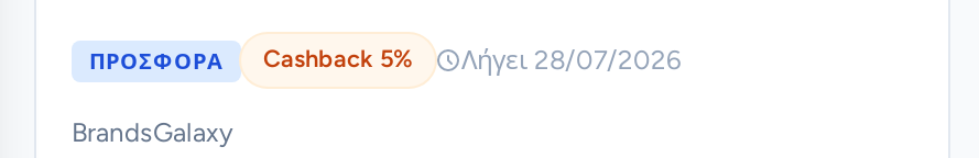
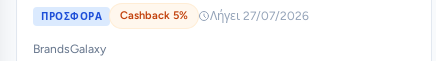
[89,45,682,76] ΠΡΟΣΦΟΡΑ Cashback 5% Λήγει 28/07/2026 -> [41,9,309,23] ΠΡΟΣΦΟΡΑ Cashback 5% Λήγει 27/07/2026

